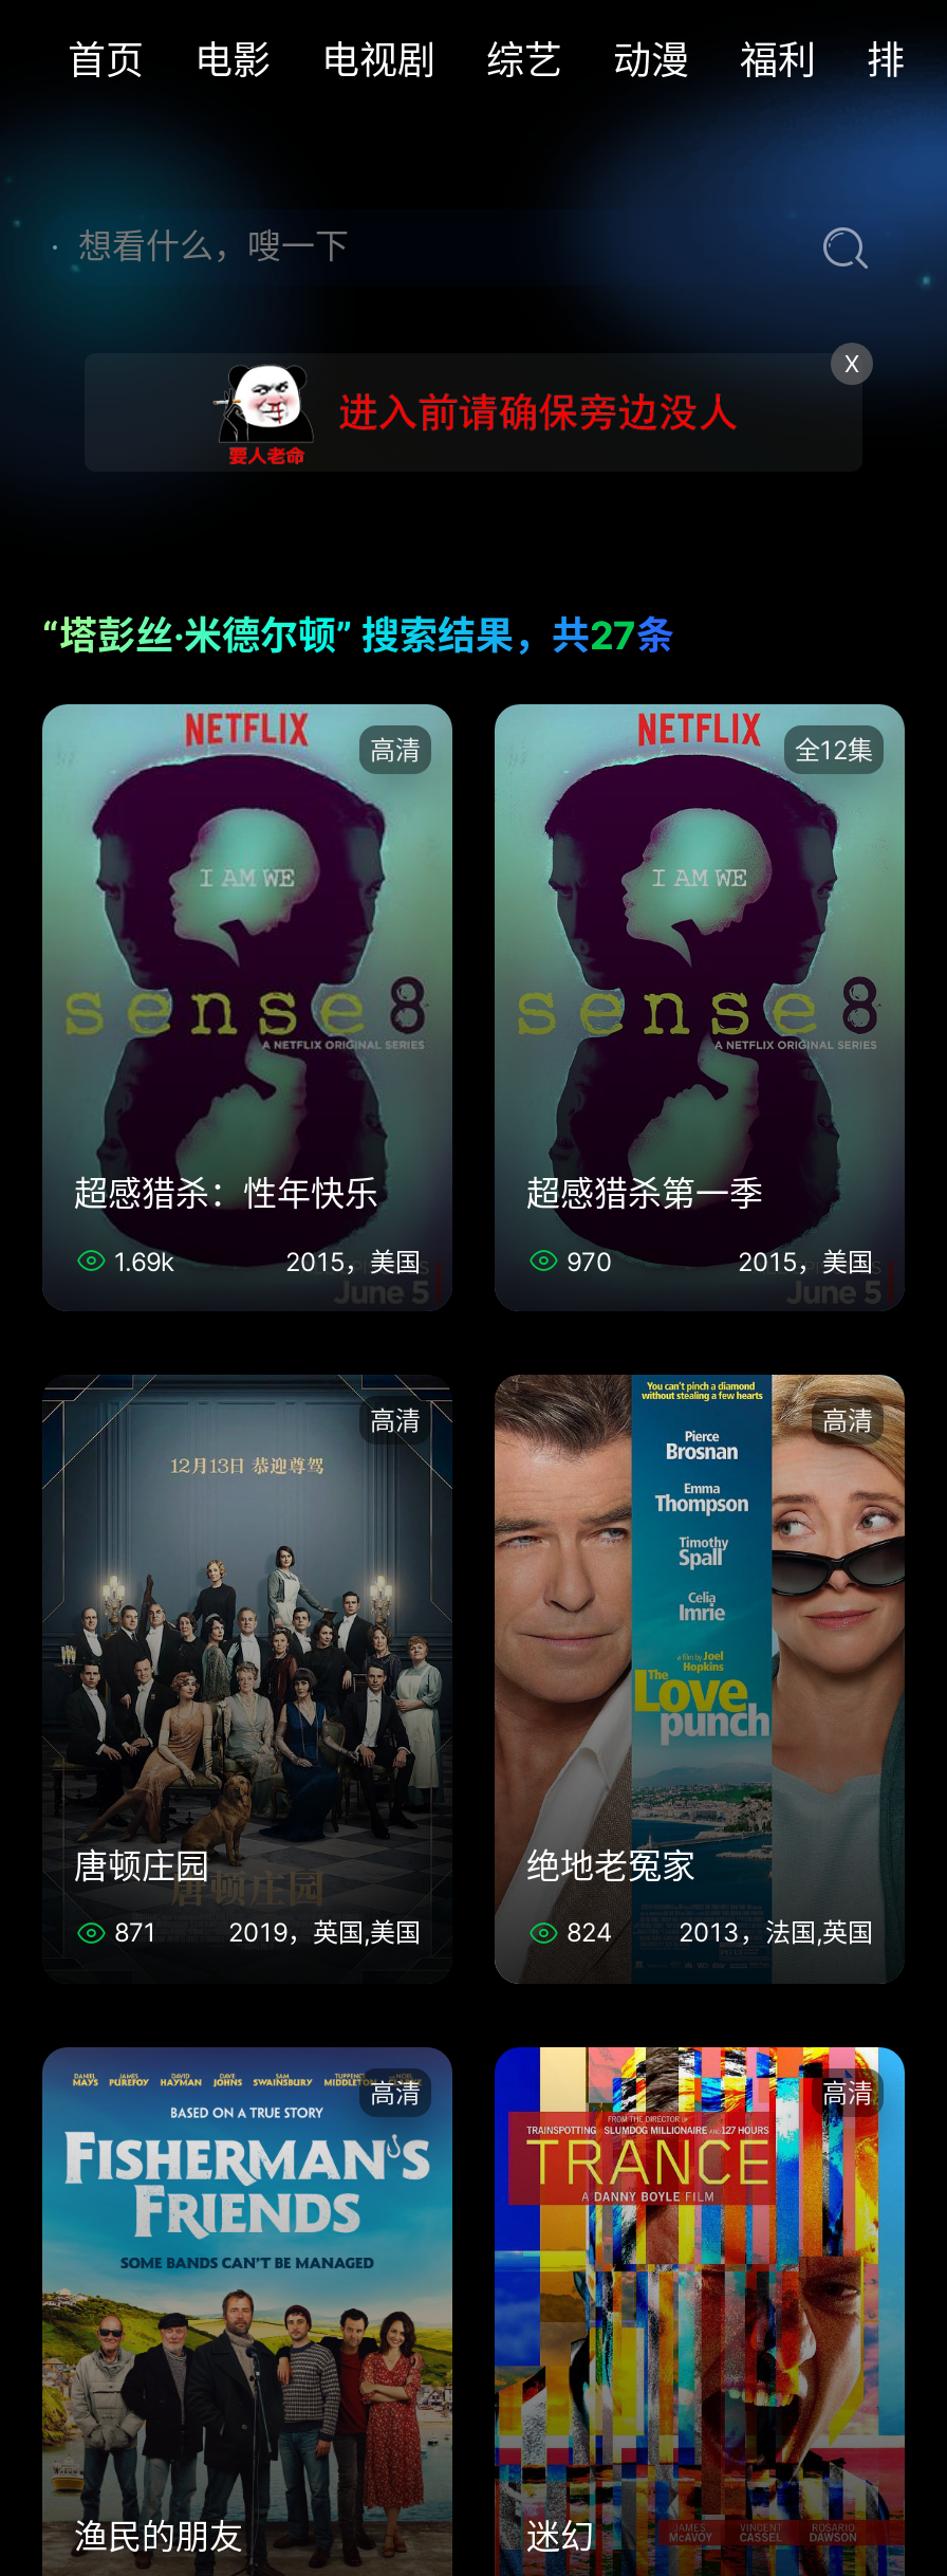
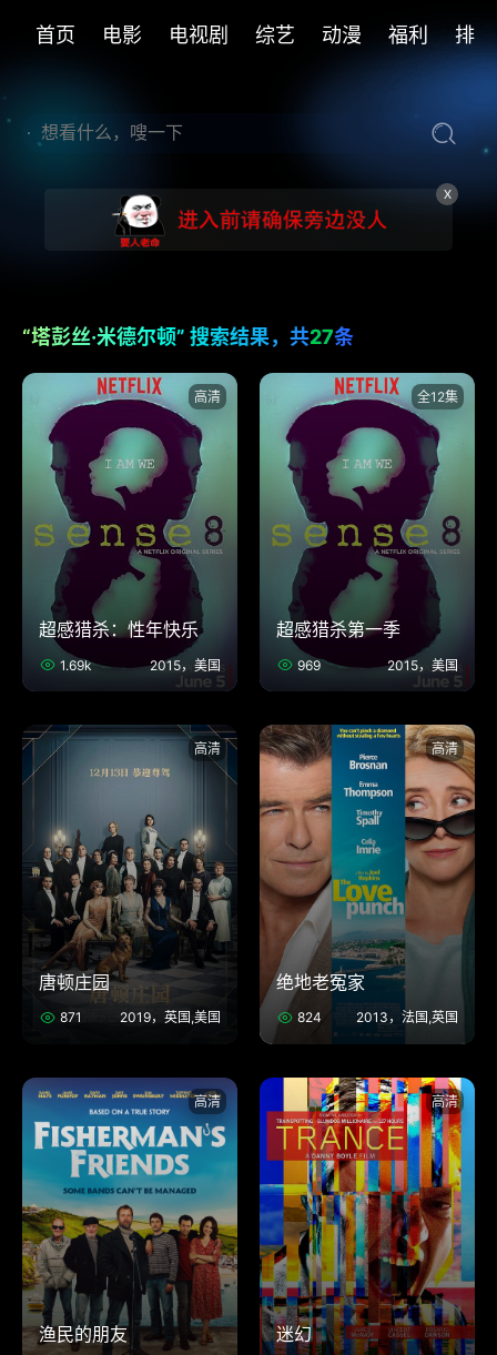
[567,1245,613,1277] 970 -> [297,657,321,674] 969

